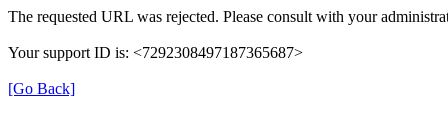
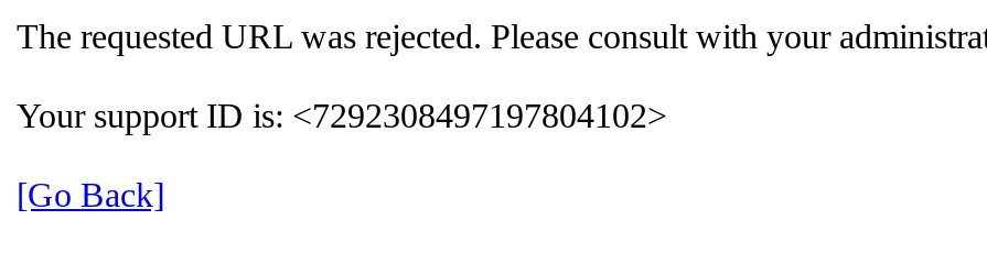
[8,44,303,61] Your support ID is: <7292308497187365687> -> [17,97,667,134] Your support ID is: <7292308497197804102>

